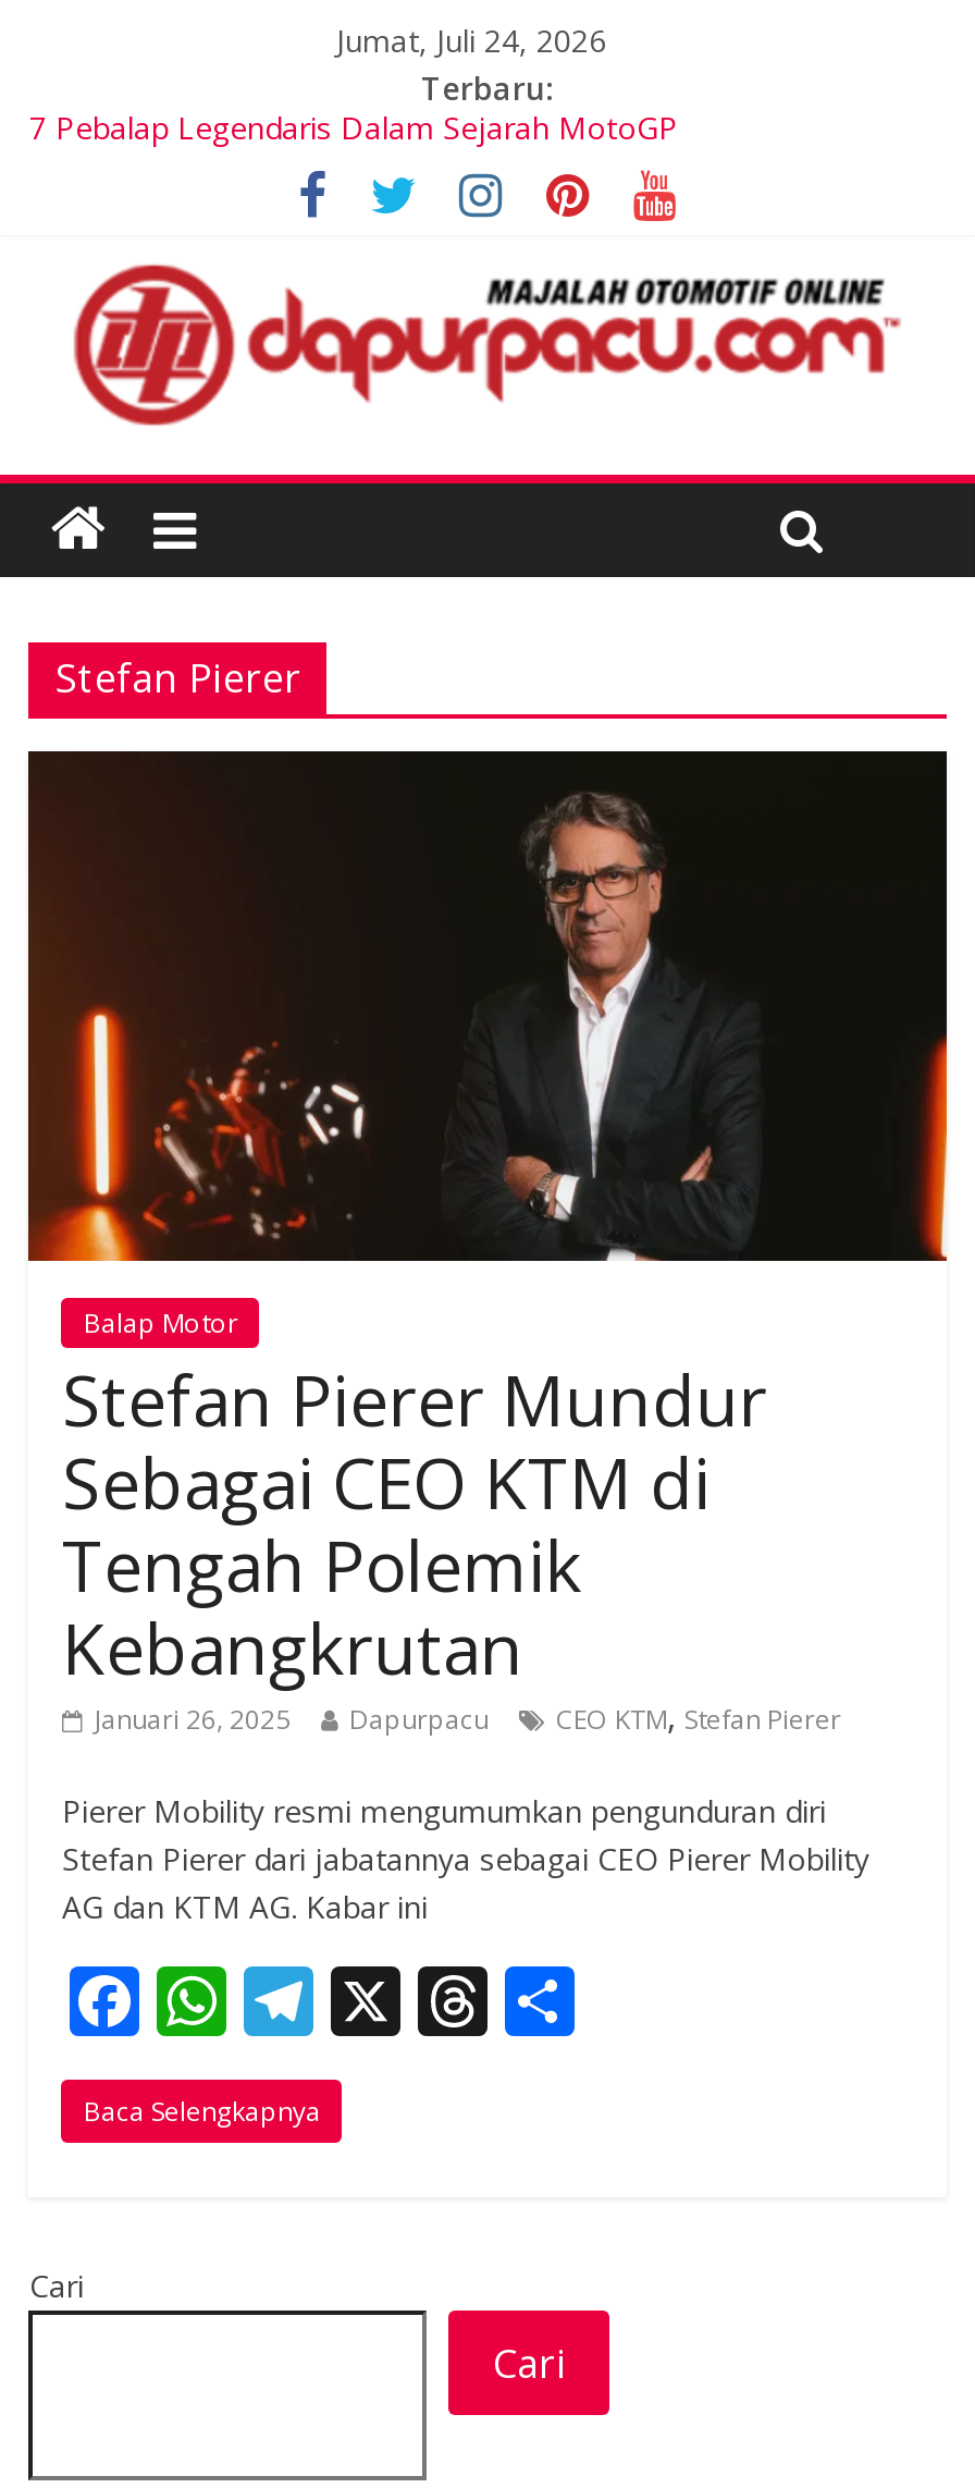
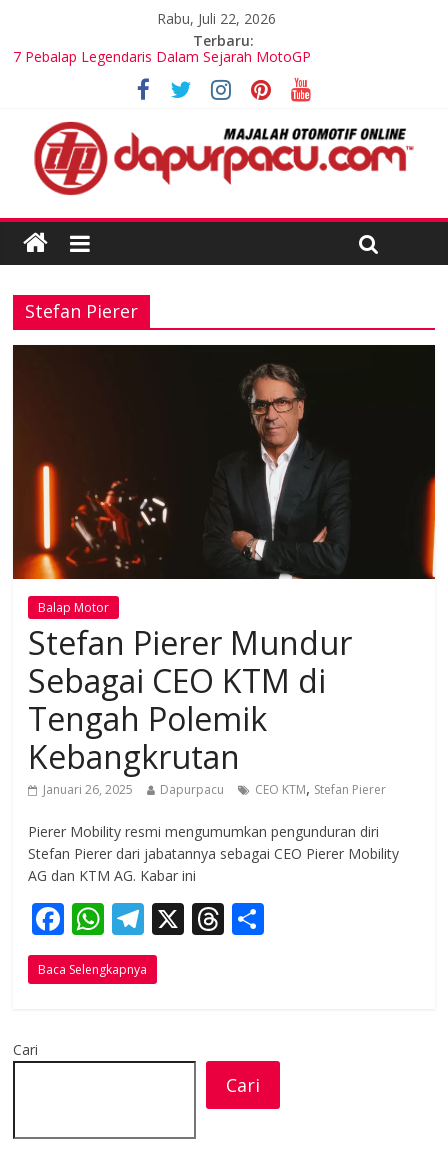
[336,20,606,61] Jumat, Juli 24, 2026 -> [157,9,276,28] Rabu, Juli 22, 2026

